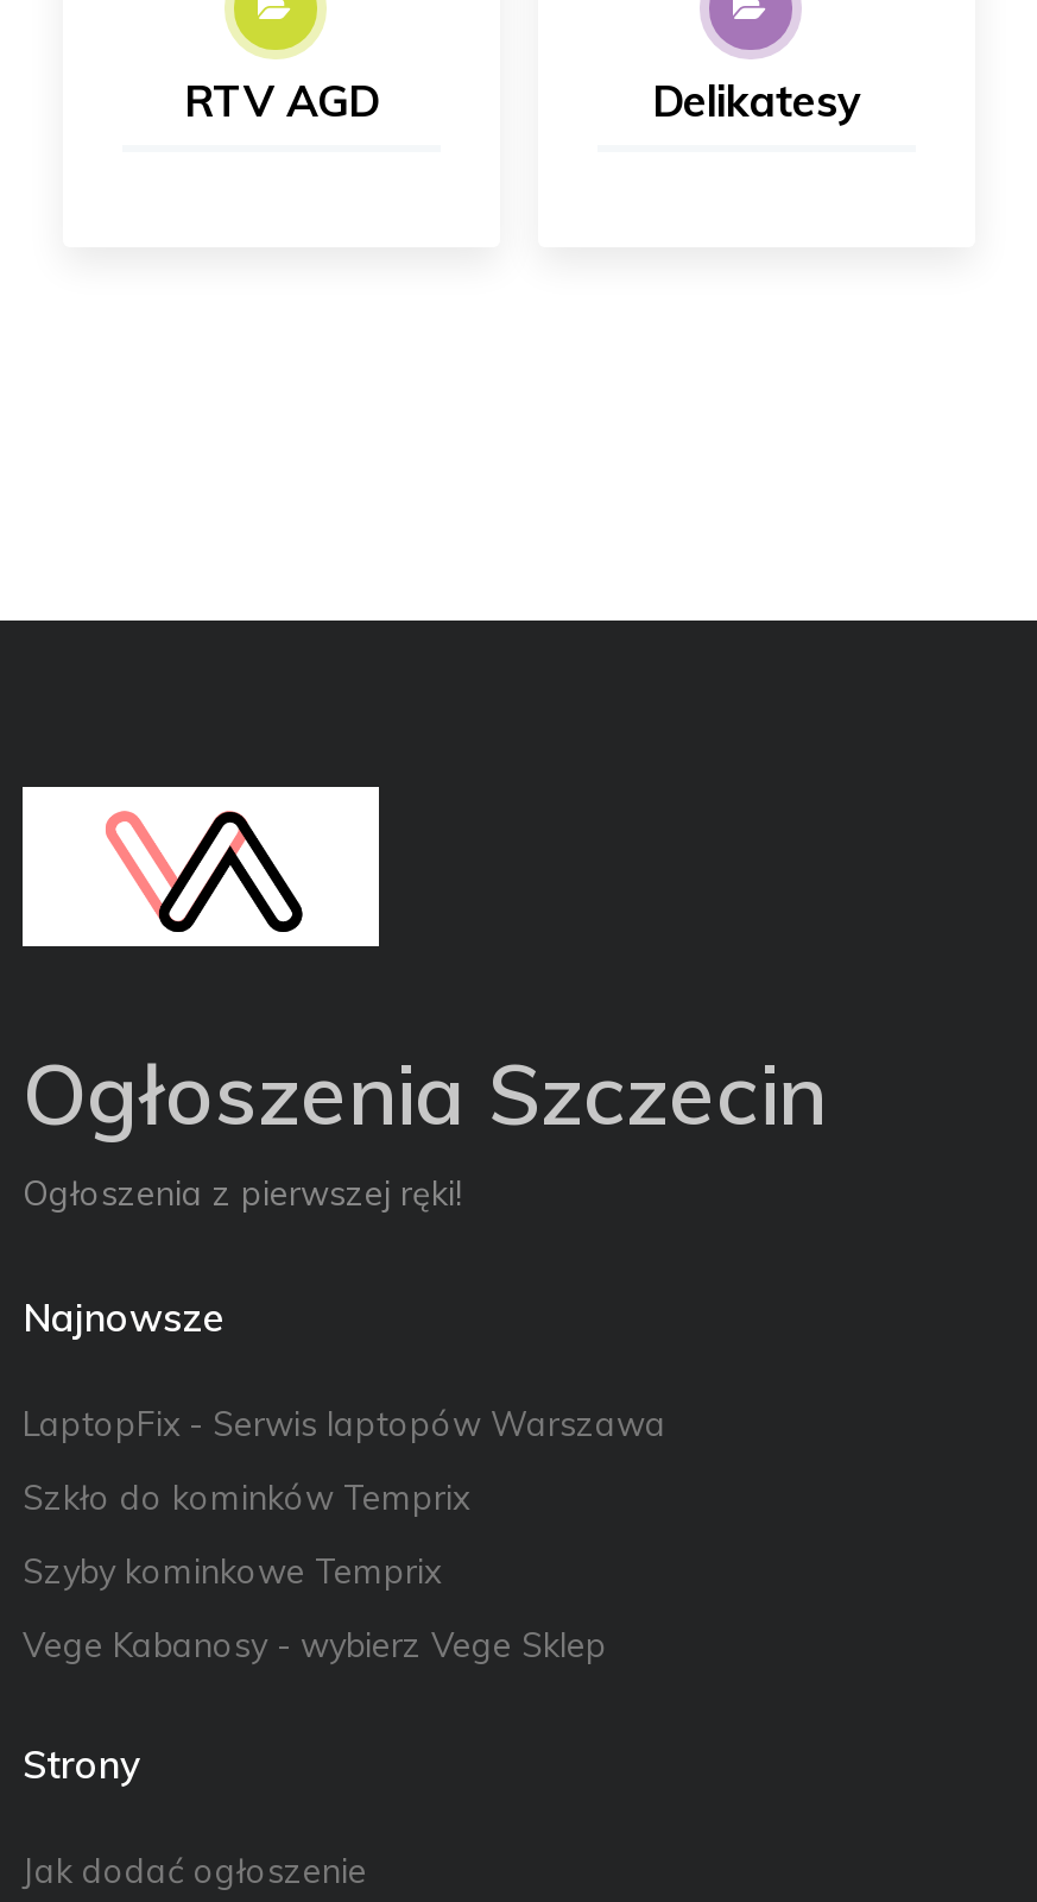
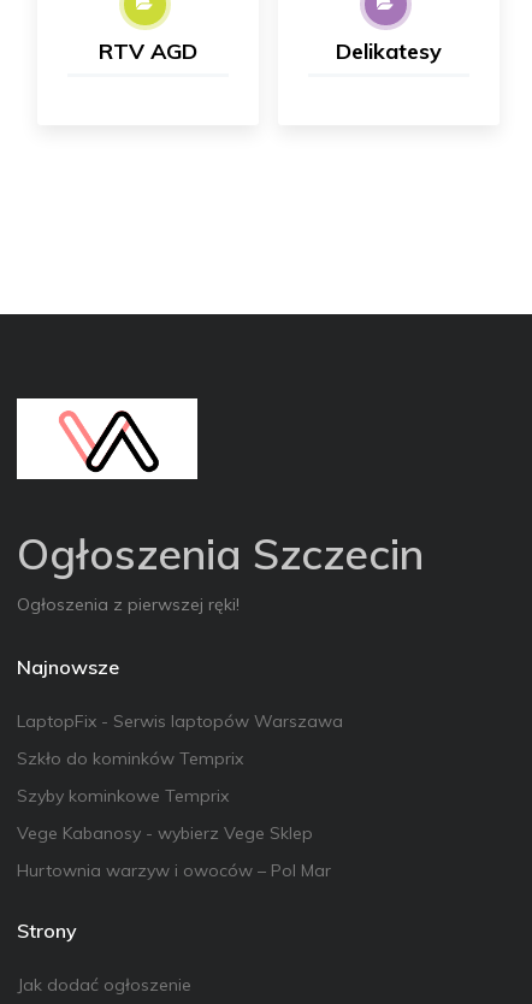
none -> [17,859,331,881] Hurtownia warzyw i owoców – Pol Mar

